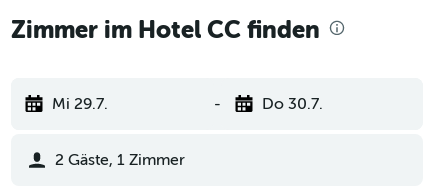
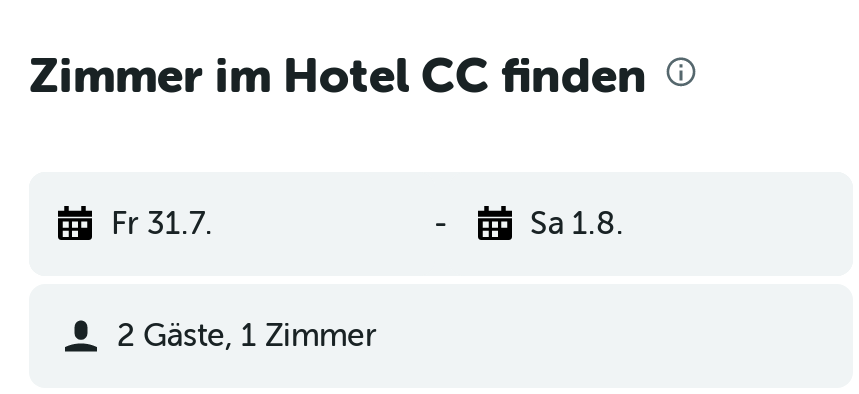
[52,95,108,113] Mi 29.7. -> [111,206,213,242] Fr 31.7.
[261,95,322,113] Do 30.7. -> [530,206,624,242] Sa 1.8.

